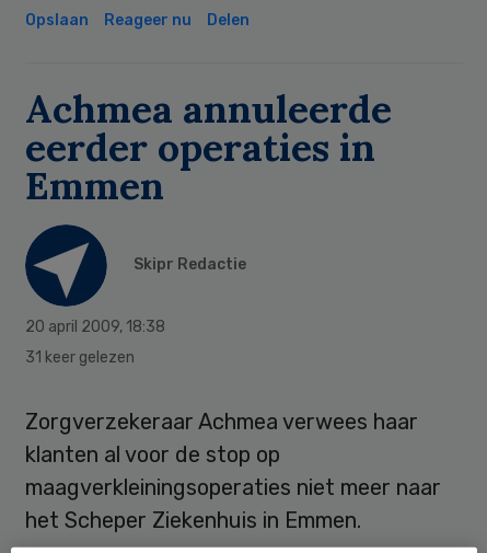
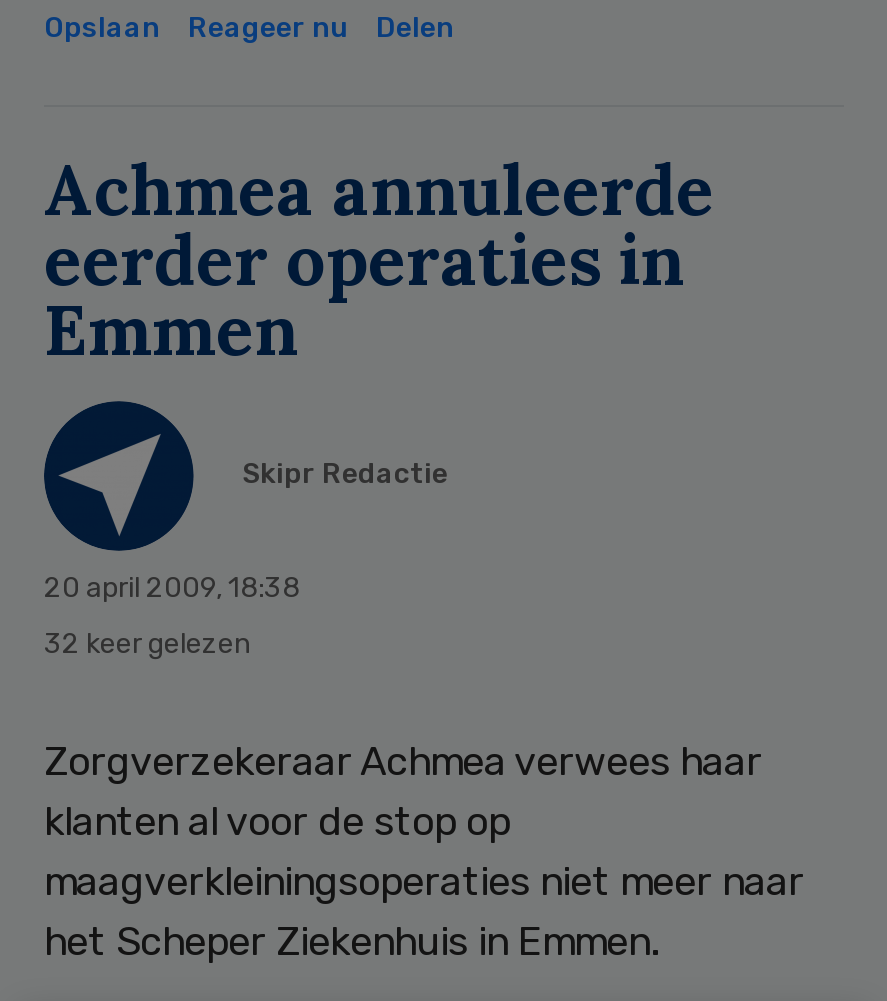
[25,348,135,367] 31 keer gelezen -> [44,627,250,661] 32 keer gelezen

